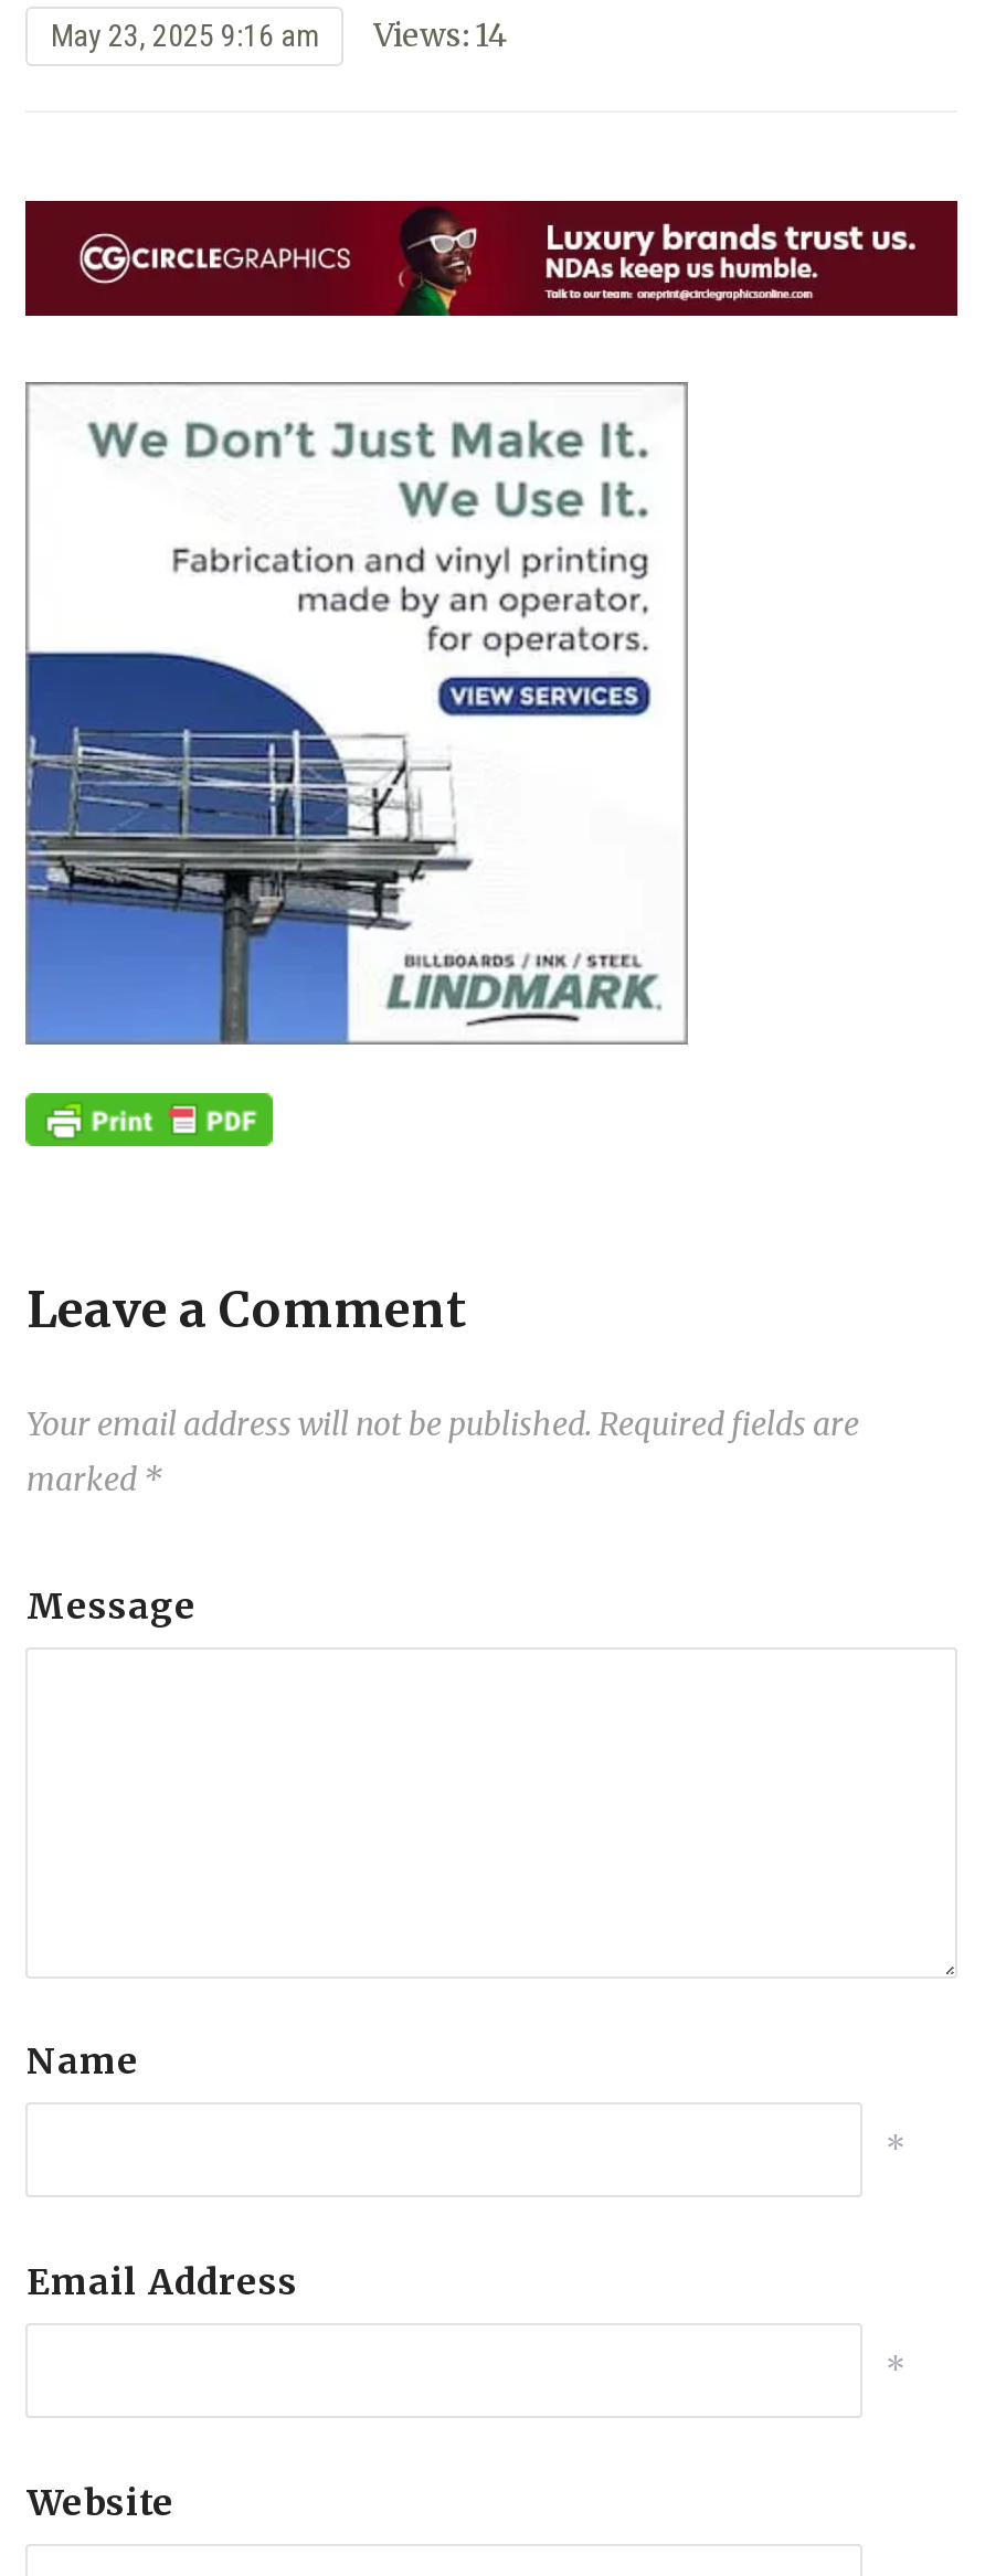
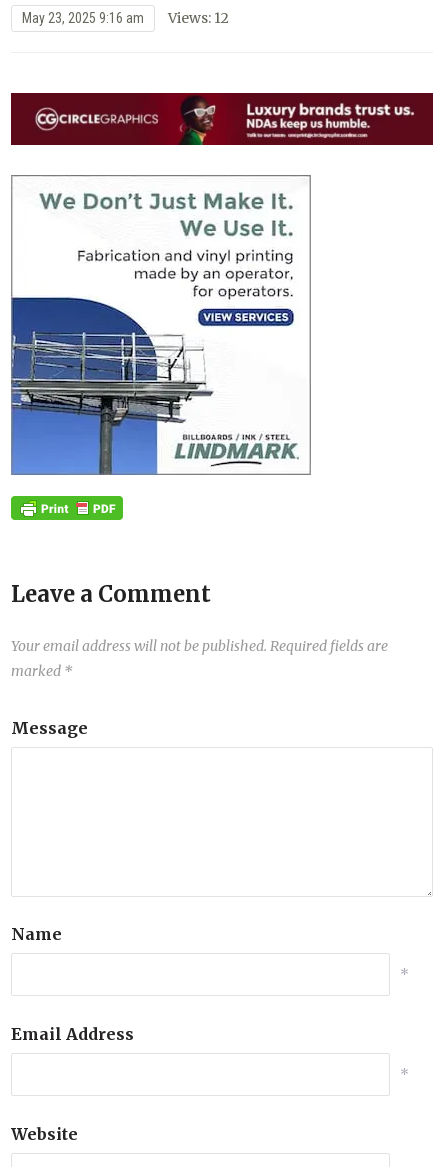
[51,16,508,55] May 23, 2025 9:16 am Views: 14 -> [22,9,229,27] May 23, 2025 9:16 am Views: 12

